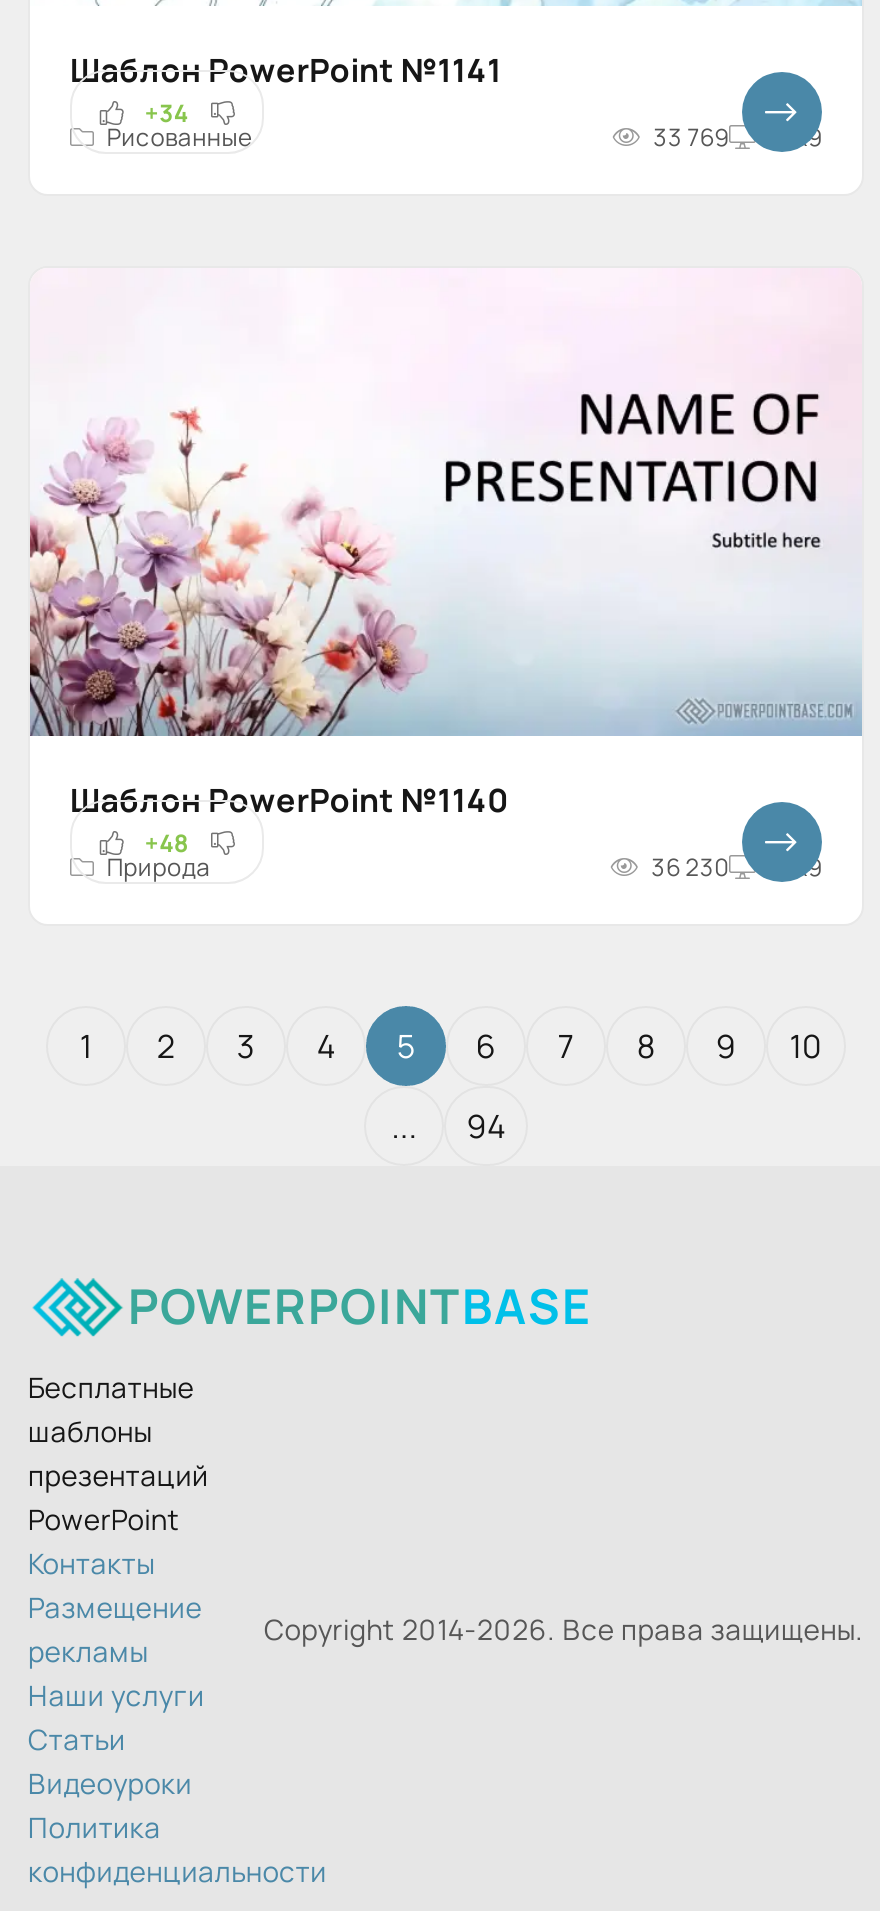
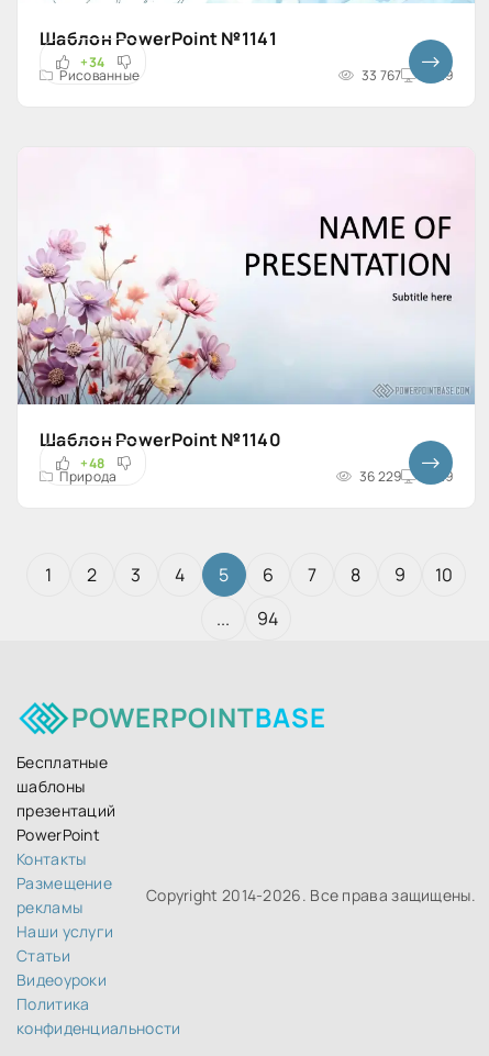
[653,121,729,155] 33 769 -> [361,66,402,85] 33 767
[651,850,729,884] 36 230 -> [359,467,402,486] 36 229

